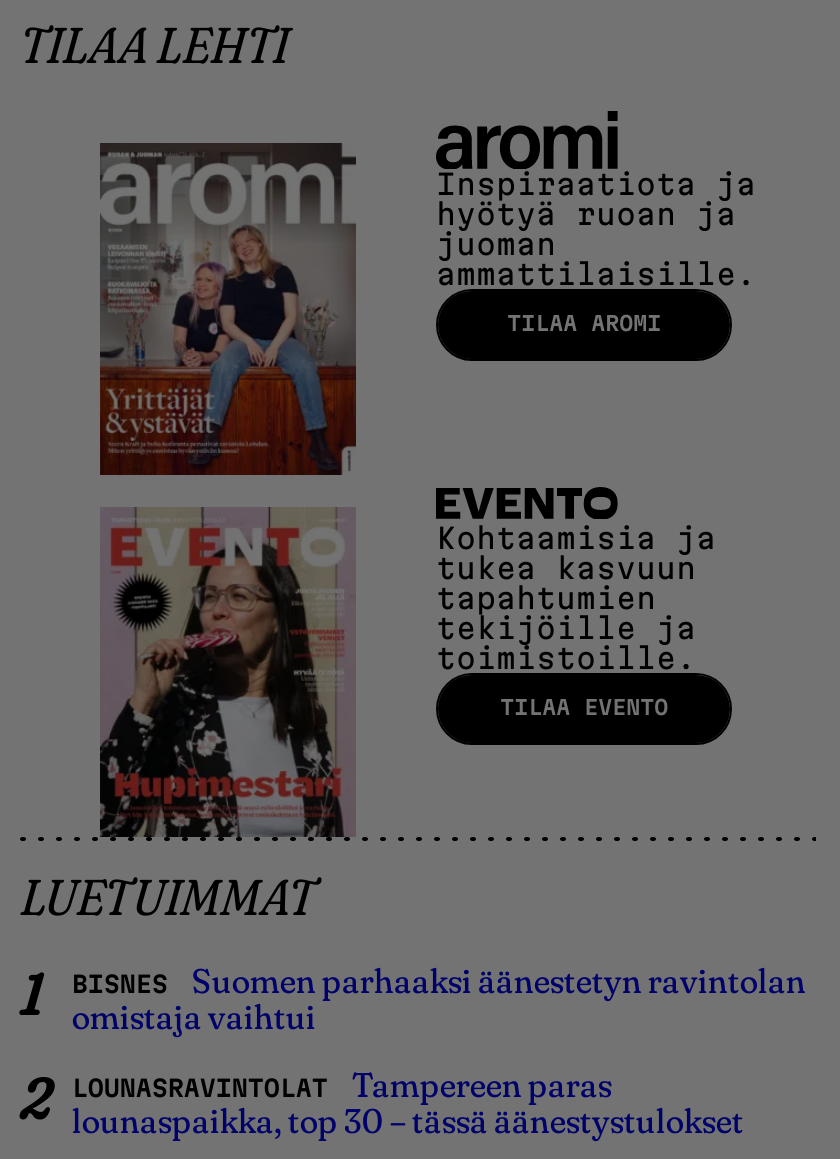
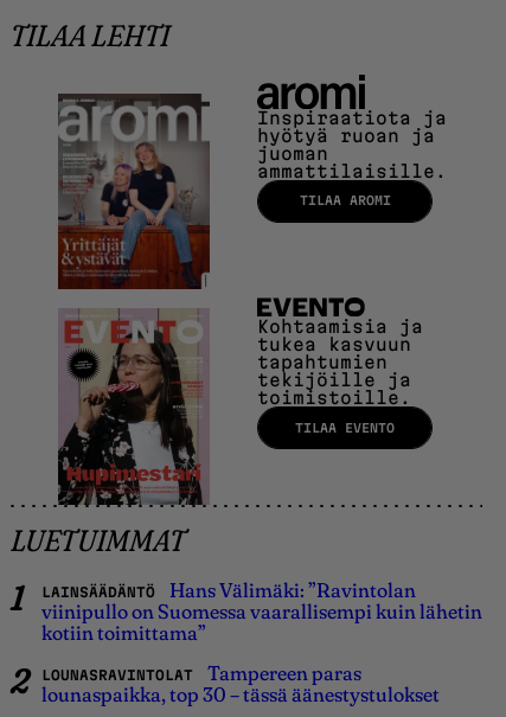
[72,960,806,1038] BISNES | Suomen parhaaksi äänestetyn ravintolan | omistaja vaihtui -> [41,577,482,645] LAINSÄÄDÄNTÖ | Hans Välimäki: ”Ravintolan | viinipullo on Suomessa vaarallisempi kuin lähetin | kotiin toimittama”

